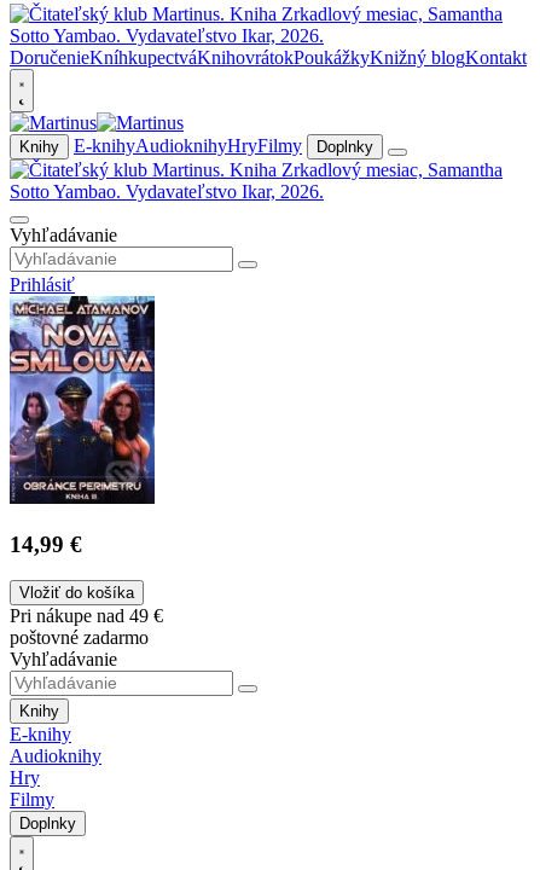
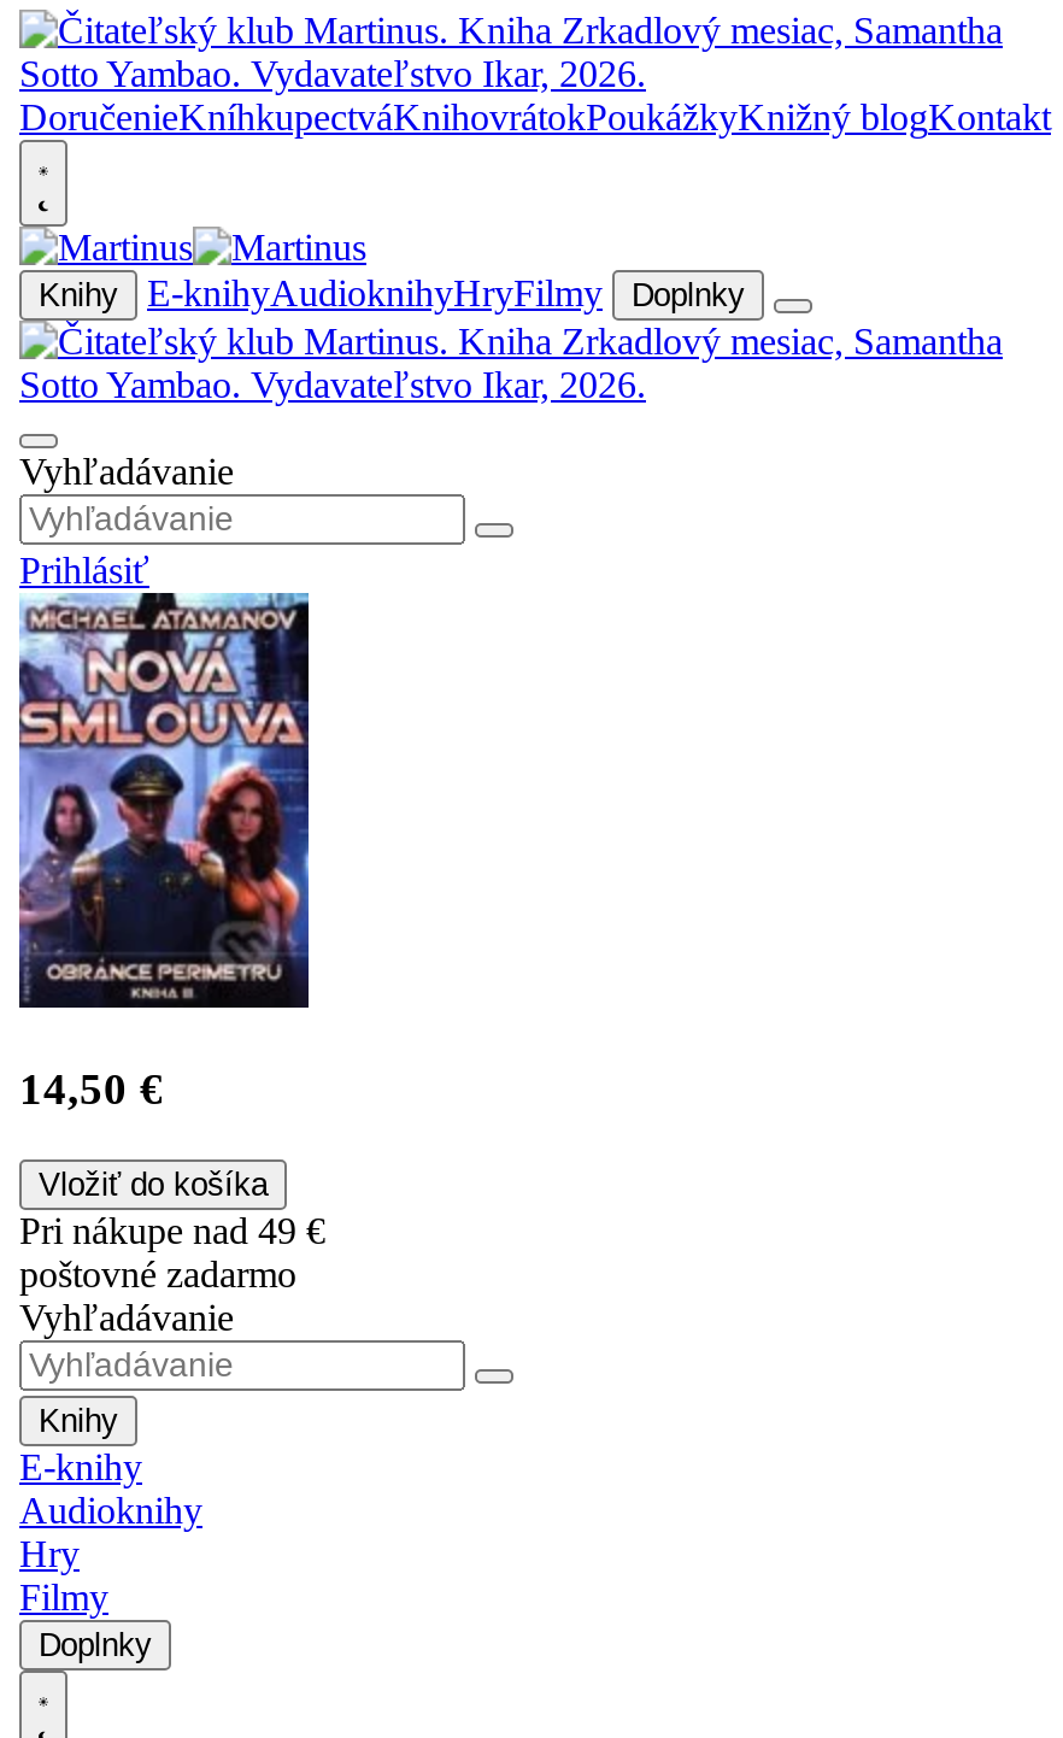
[10,531,82,557] 14,99 € -> [19,1062,164,1113] 14,50 €

